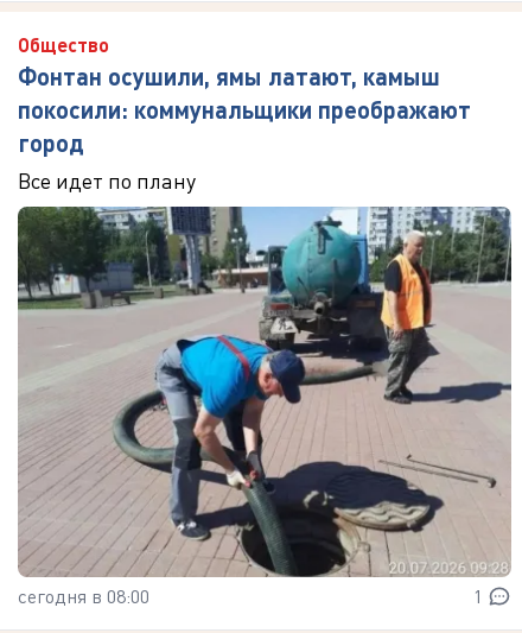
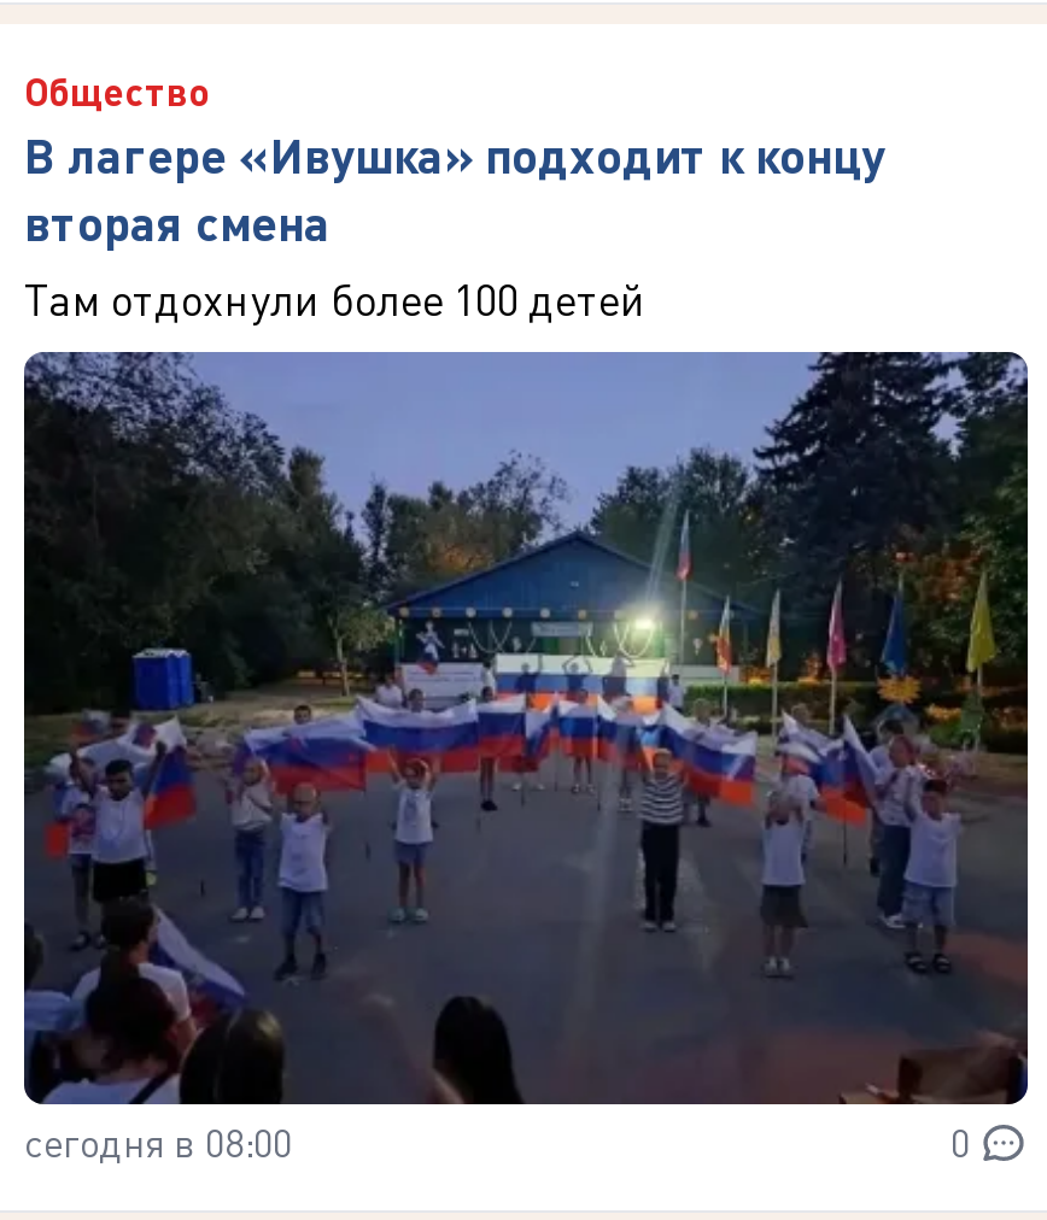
[18,62,471,194] Фонтан осушили, ямы латают, камыш | покосили: коммунальщики преображают | город | Все идет по плану -> [24,125,885,325] В лагере «Ивушка» подходит к концу | вторая смена | Там отдохнули более 100 детей
[17,205,511,608] [image] | 1 -> [24,350,1030,1167] [image] | 0

